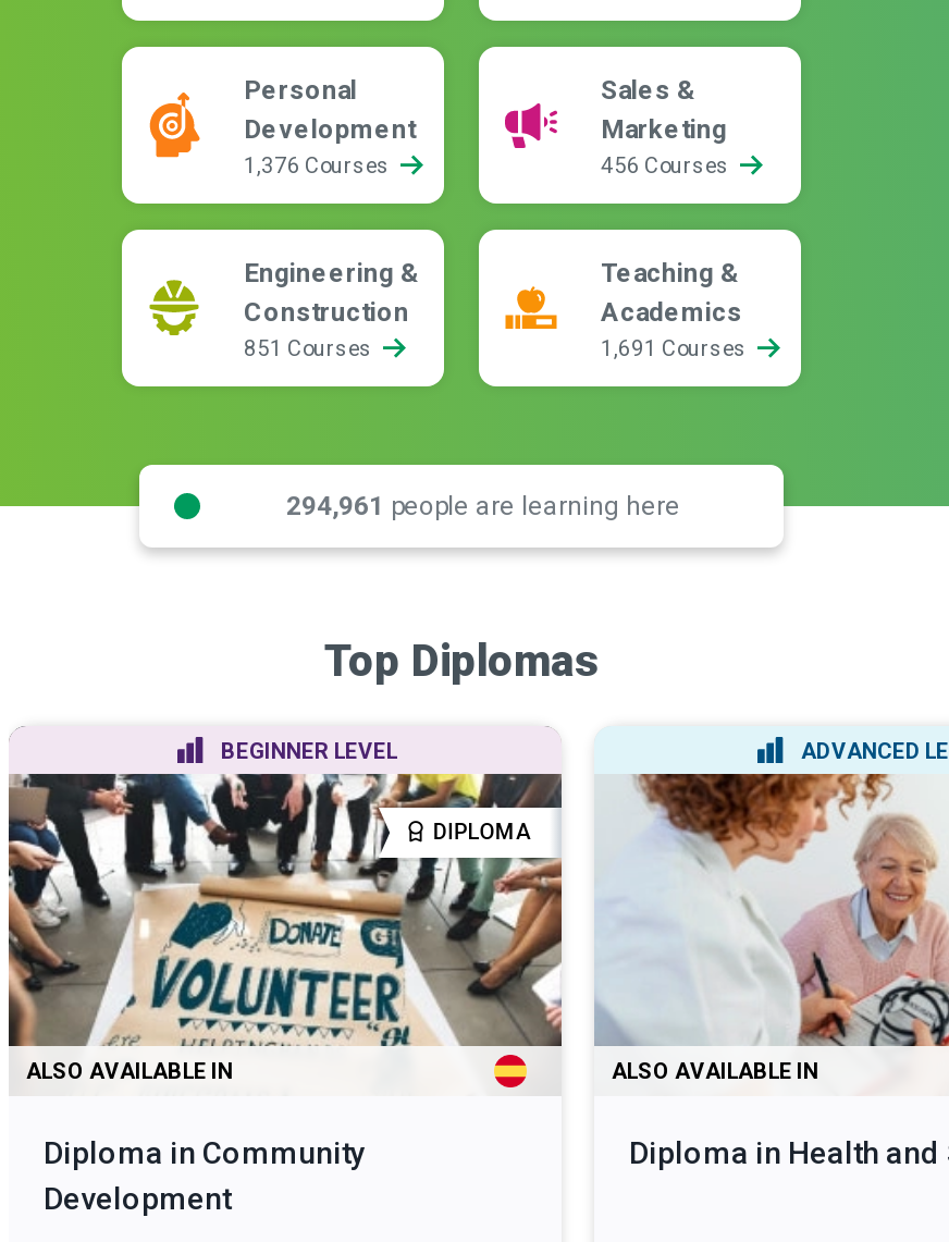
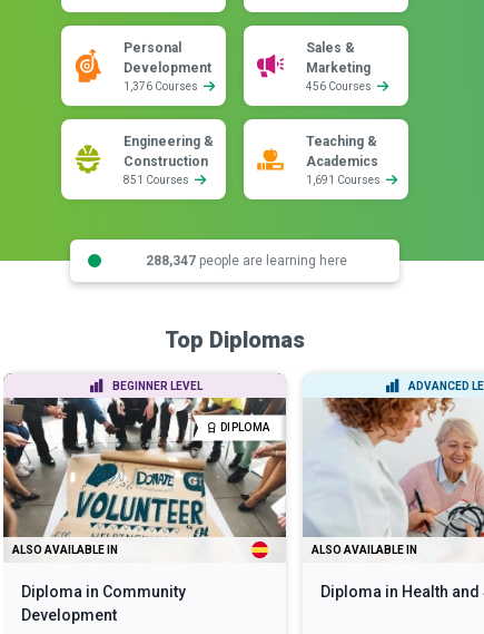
[286,490,680,520] 294,961 people are learning here -> [145,252,347,268] 288,347 people are learning here

